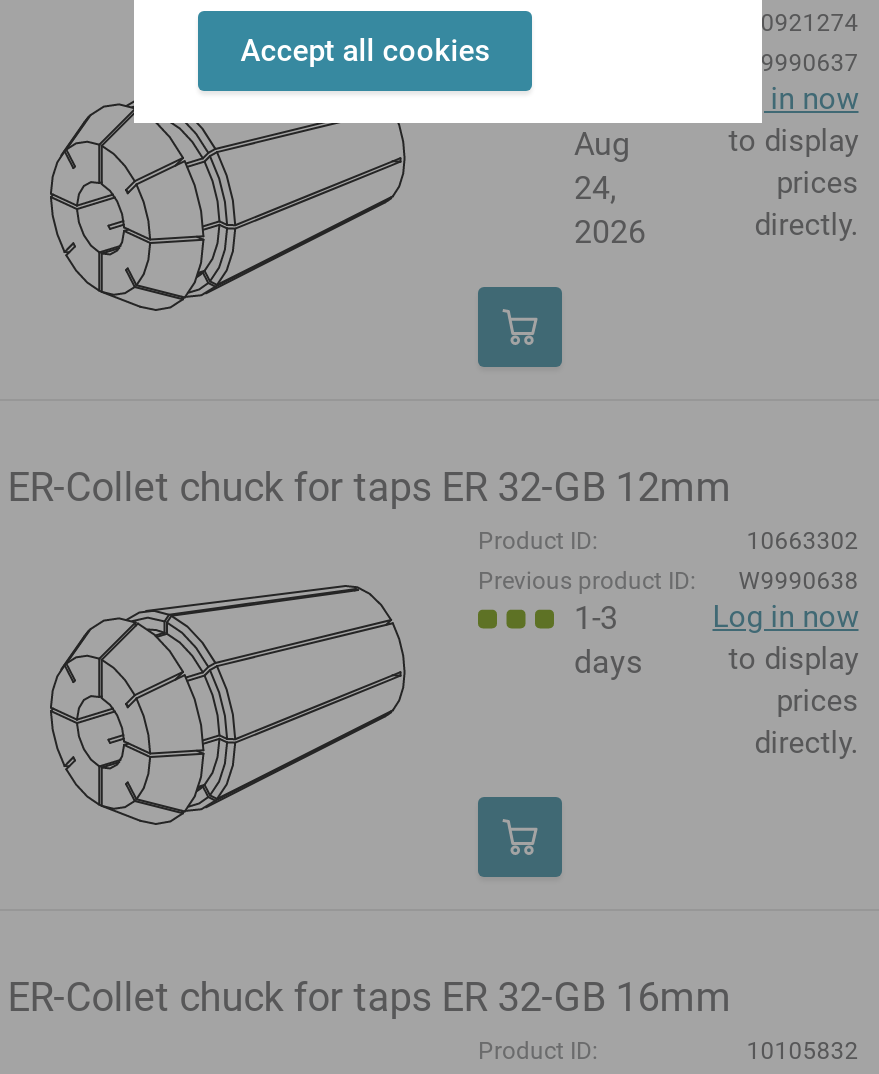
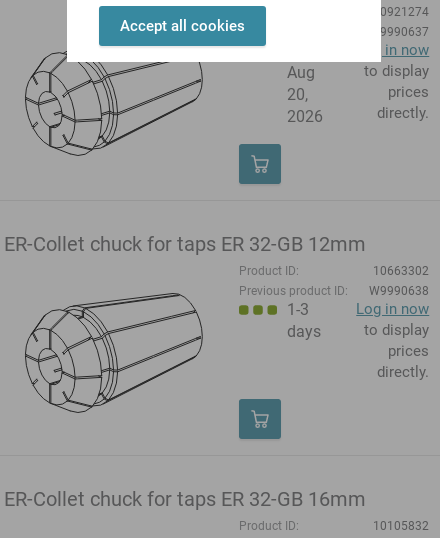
[574,169,616,207] 24, -> [287,85,308,104] 20,

